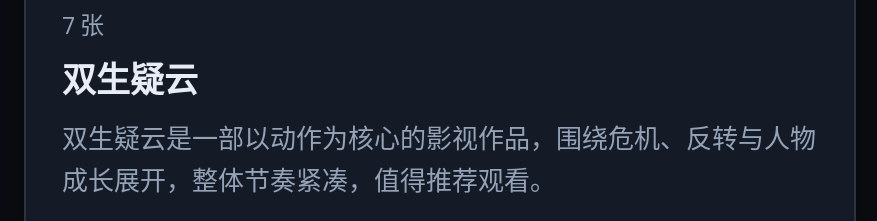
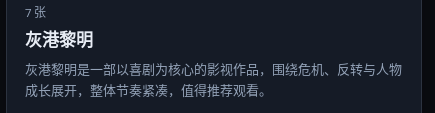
[62,58,198,102] 双生疑云 -> [25,29,93,51] 灰港黎明
[62,122,816,156] 双生疑云是一部以动作为核心的影视作品，围绕危机、反转与人物 -> [25,61,402,78] 灰港黎明是一部以喜剧为核心的影视作品，围绕危机、反转与人物

